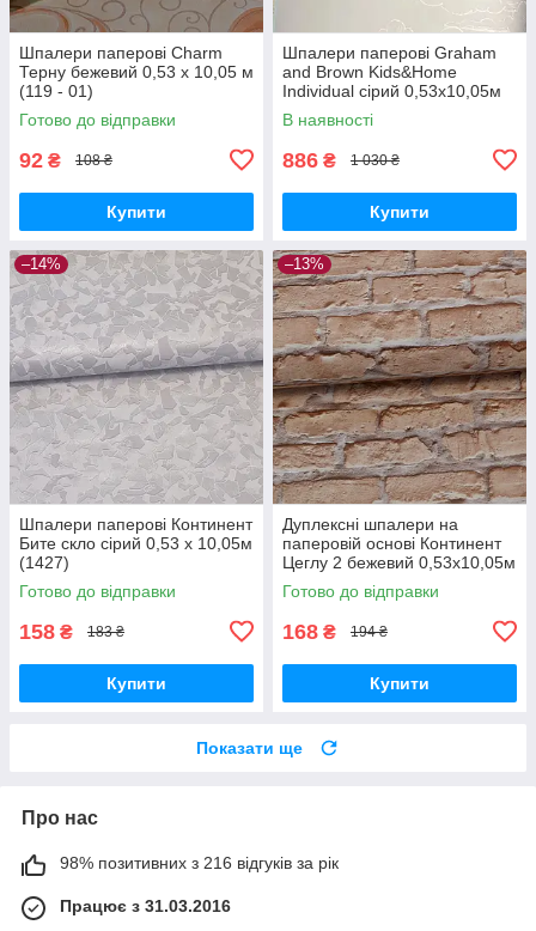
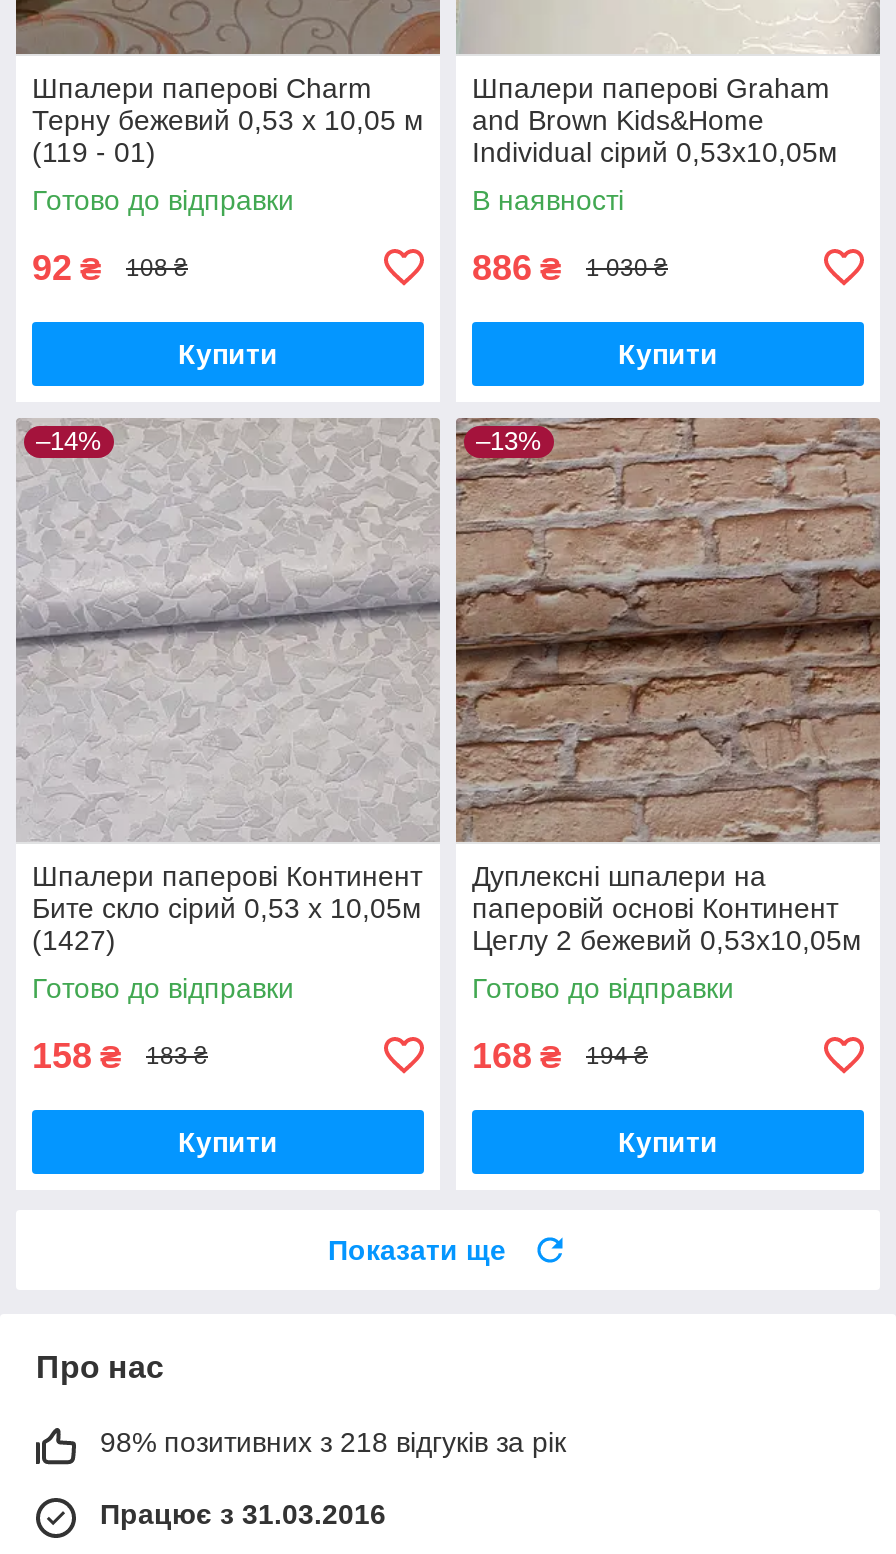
[60,853,339,872] 98% позитивних з 216 відгуків за рік -> [100,1426,566,1458] 98% позитивних з 218 відгуків за рік

